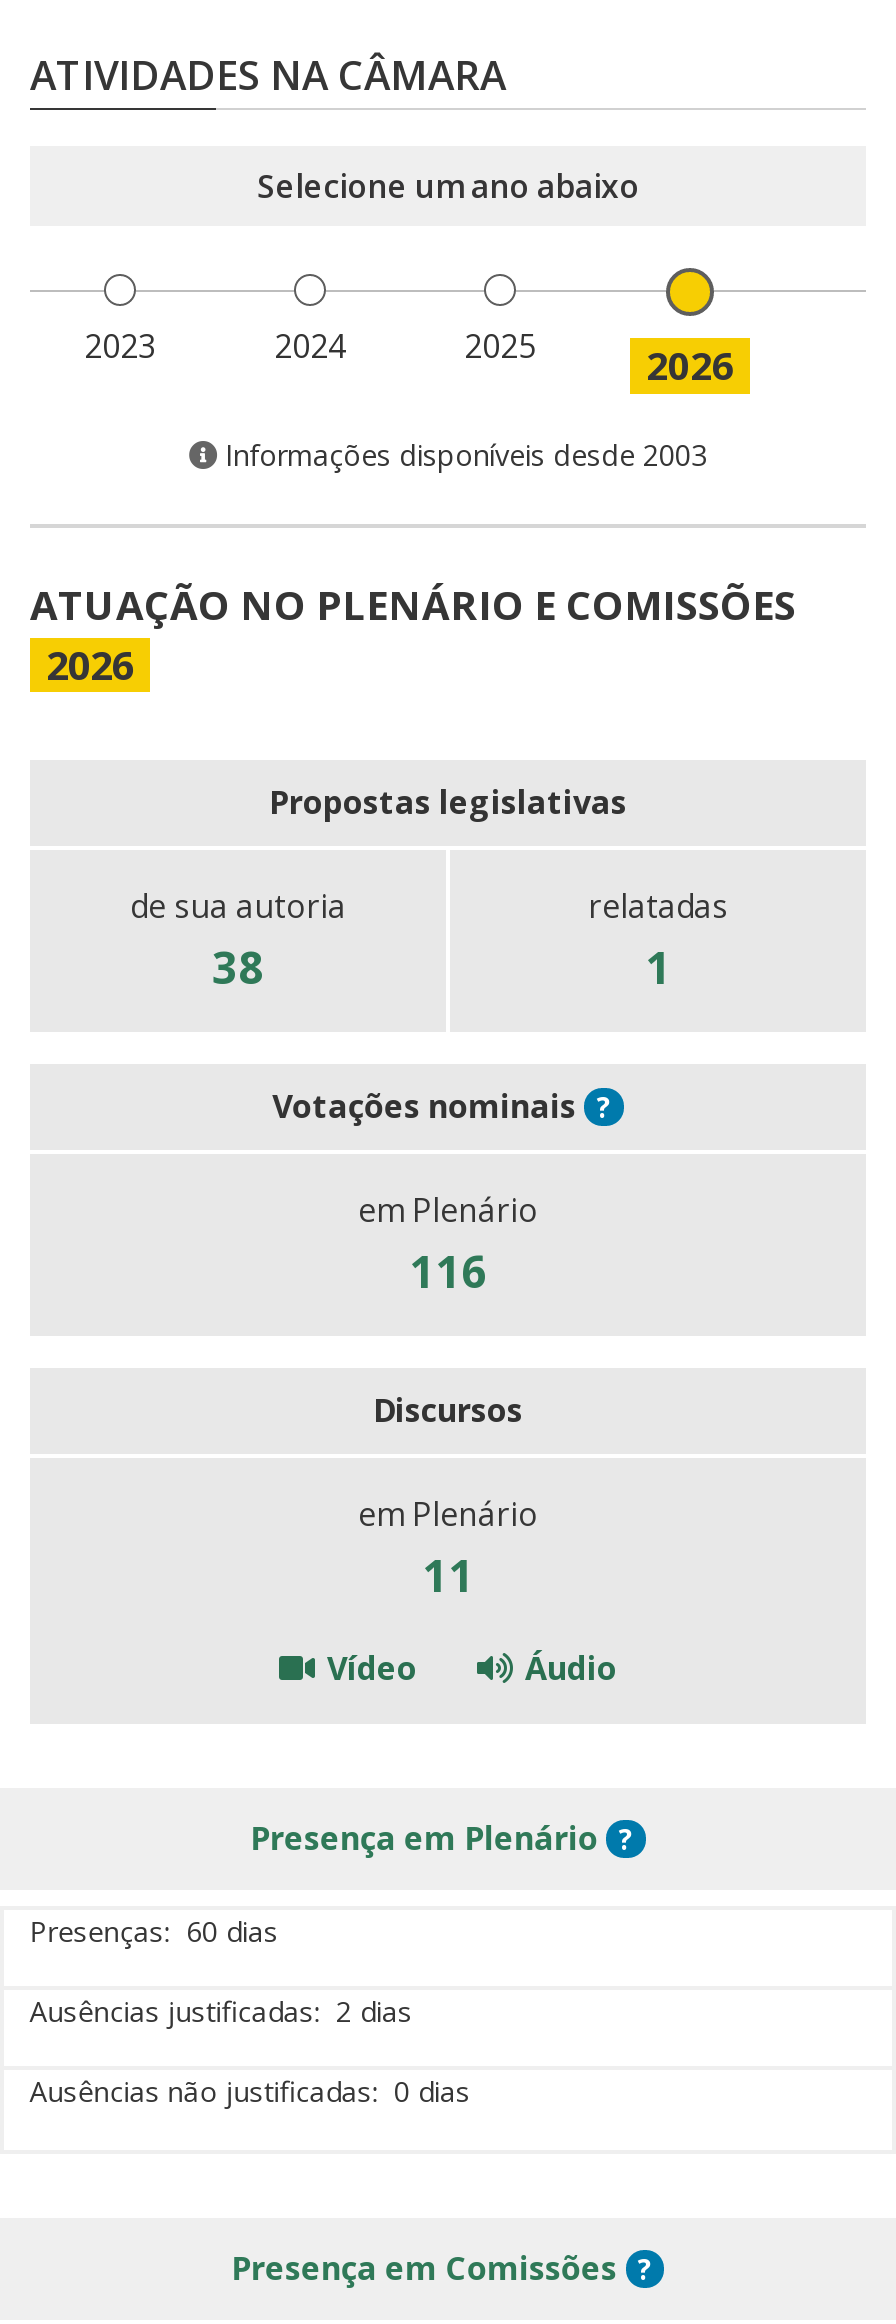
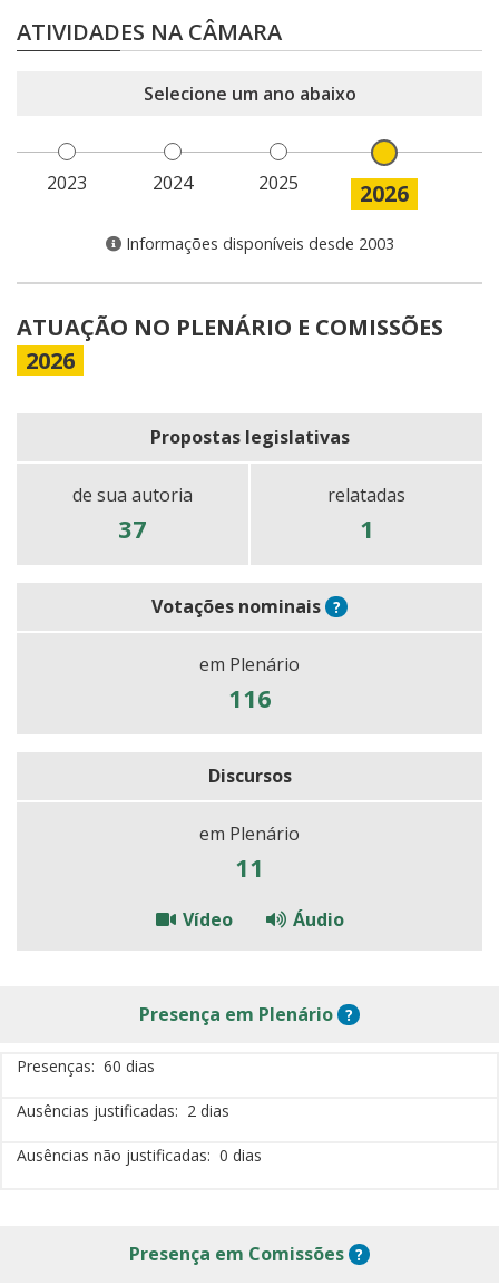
[212,937,264,997] 38 -> [118,512,147,545] 37

